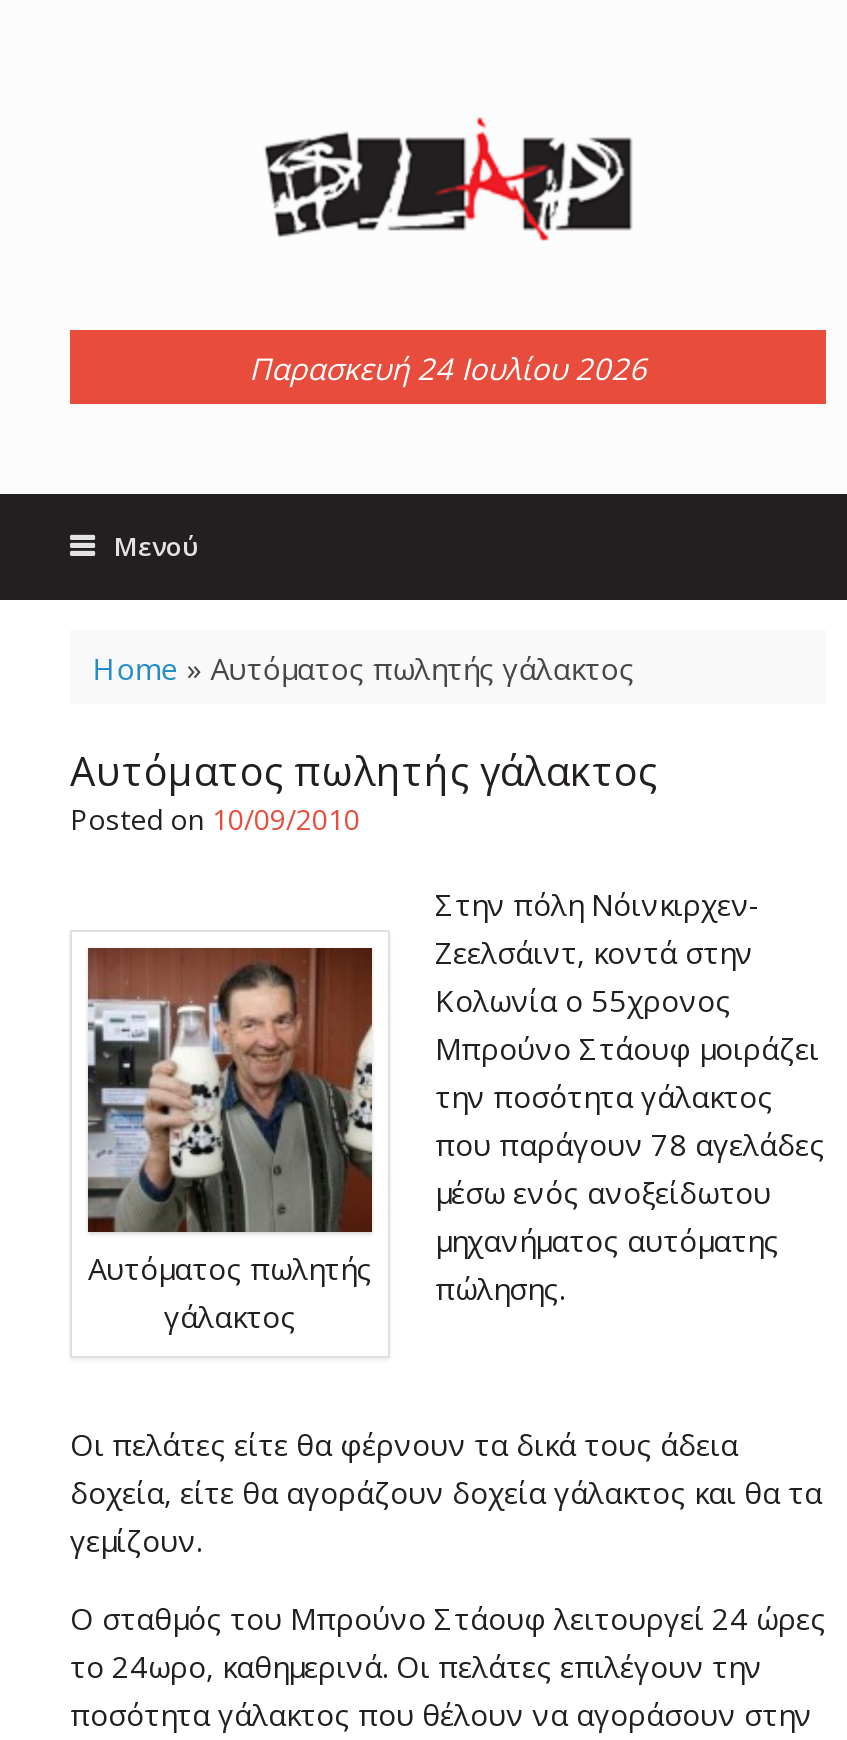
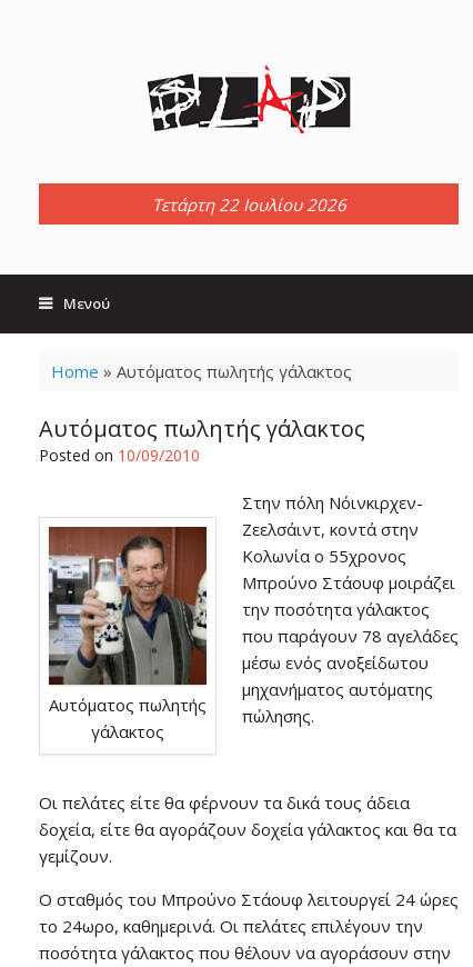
[249,347,647,387] Παρασκευή 24 Ιουλίου 2026 -> [152,193,346,215] Τετάρτη 22 Ιουλίου 2026

